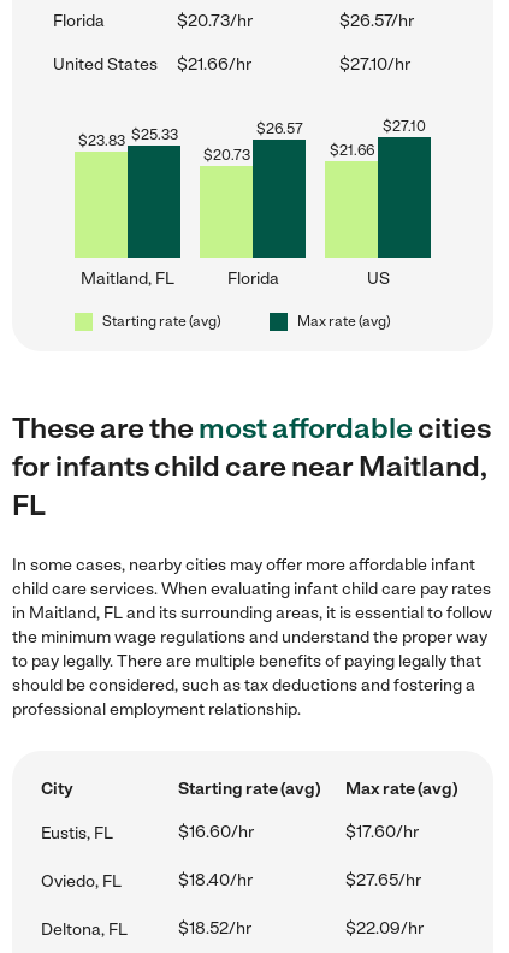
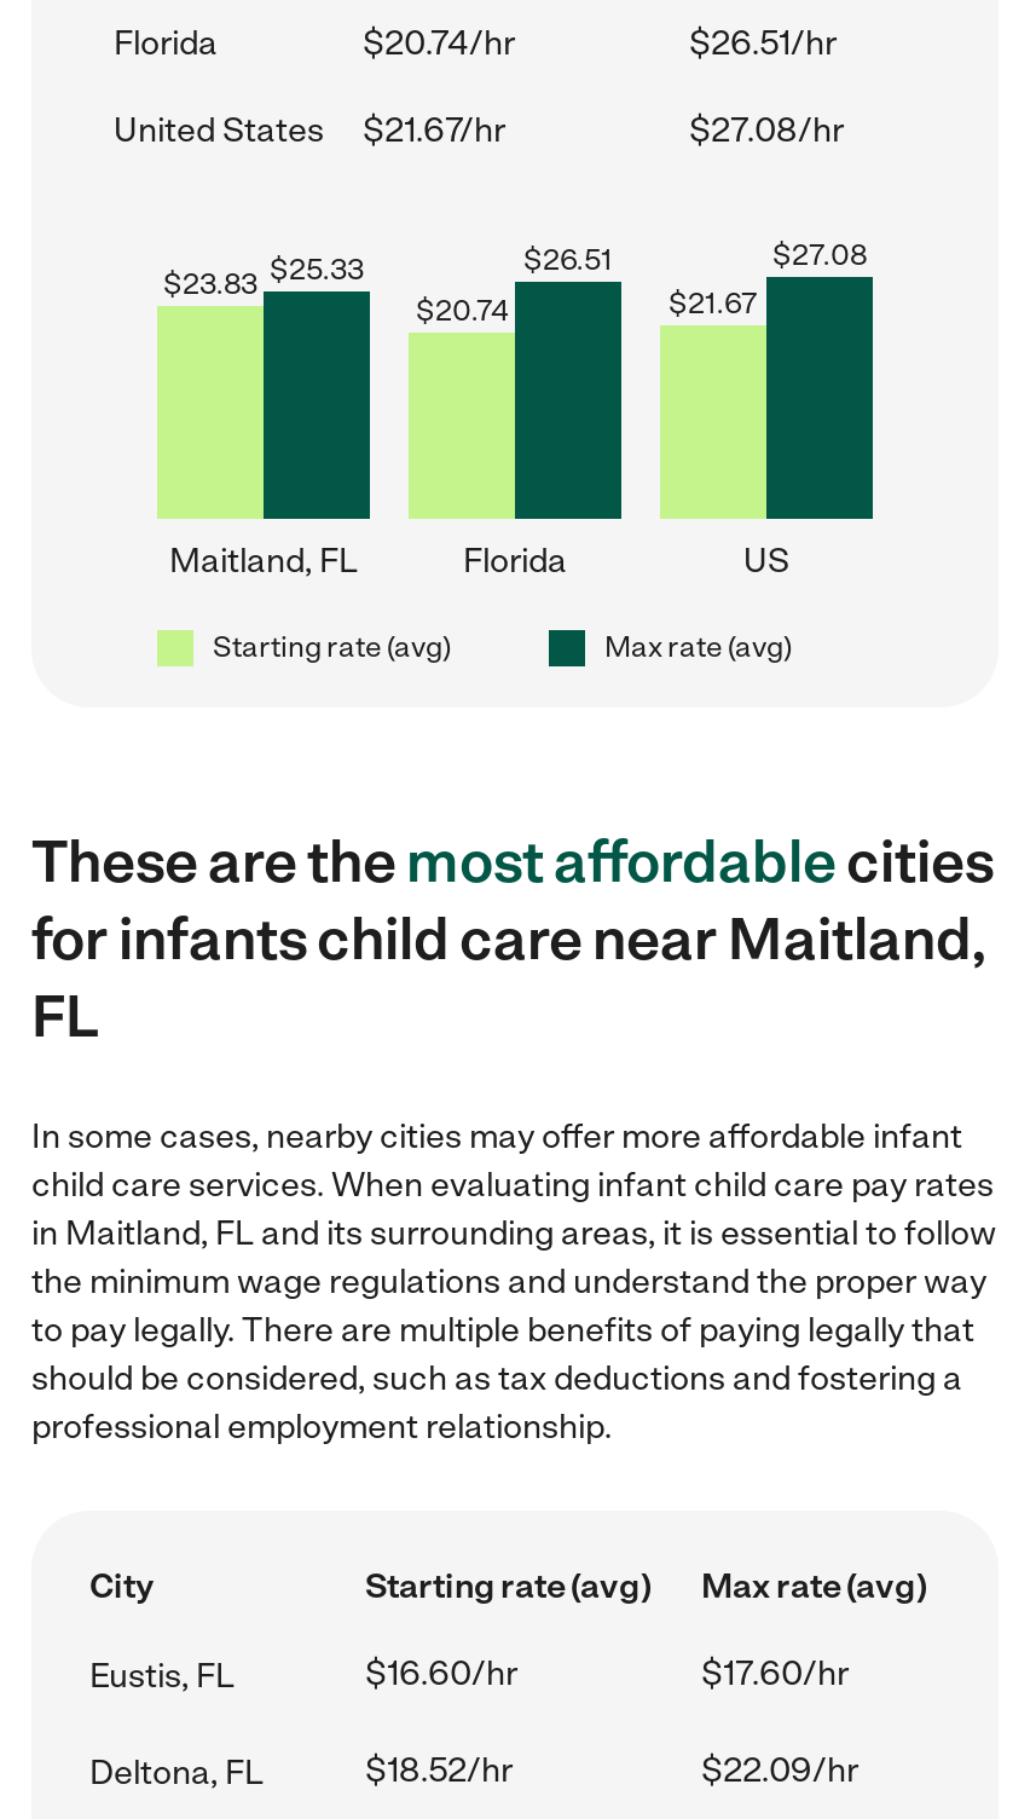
[177,11,414,31] $20.73/hr | $26.57/hr -> [363,23,837,64] $20.74/hr | $26.51/hr
[177,54,410,75] $21.66/hr | $27.10/hr -> [363,110,844,151] $21.67/hr | $27.08/hr
[256,120,303,137] $26.57 -> [523,243,613,277] $26.51
[383,118,426,135] $27.10 -> [772,238,867,272] $27.08
[203,147,250,164] $20.73 -> [416,294,508,328] $20.74
[329,142,374,159] $21.66 -> [669,287,758,321] $21.67
[41,870,421,892] Oviedo, FL | $18.40/hr | $27.65/hr -> none

